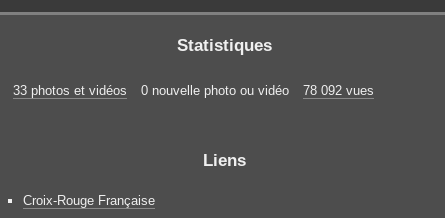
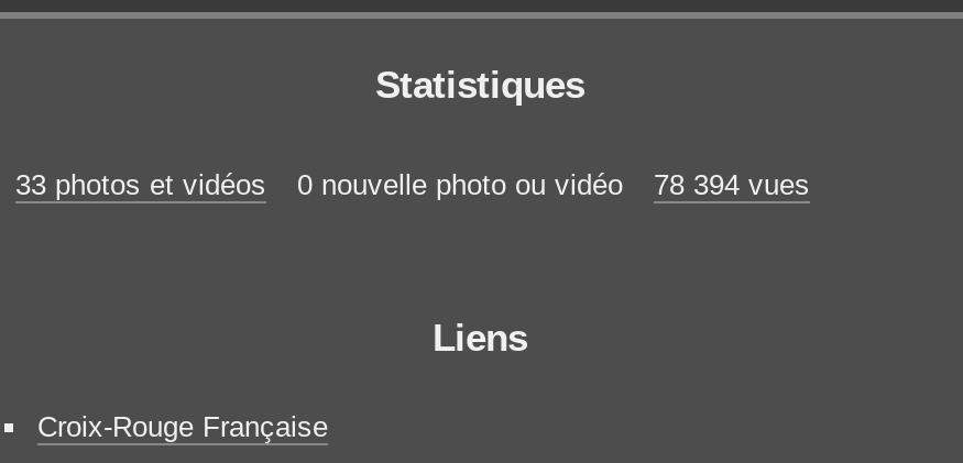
[13,83,374,98] 33 photos et vidéos 0 nouvelle photo ou vidéo 78 092 vues -> [15,167,810,200] 33 photos et vidéos 0 nouvelle photo ou vidéo 78 394 vues

